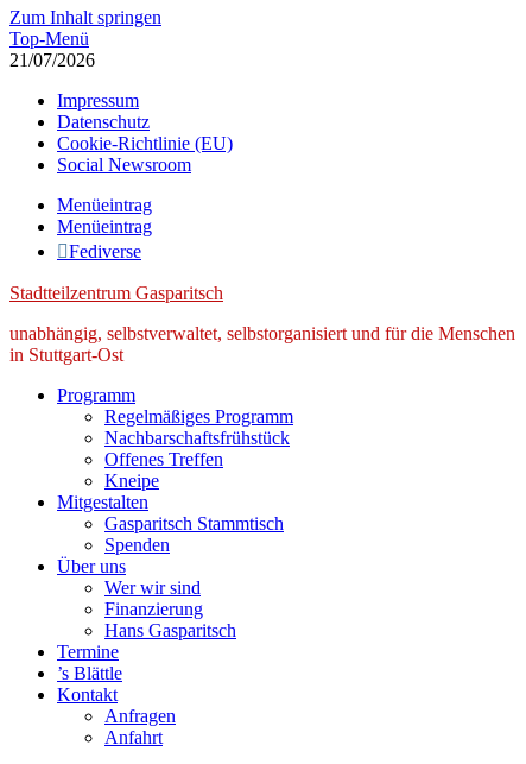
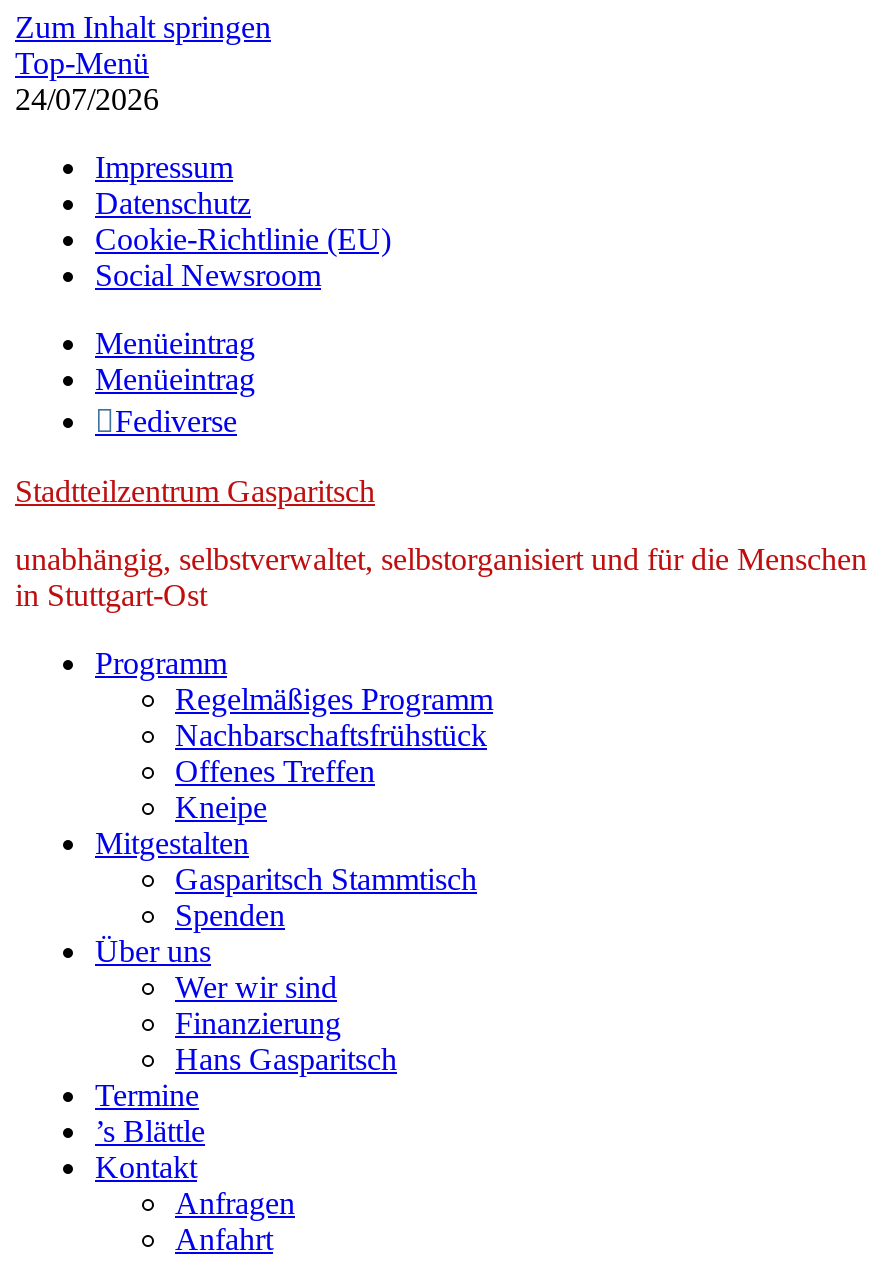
[9,50,95,70] 21/07/2026 -> [15,82,159,116] 24/07/2026

